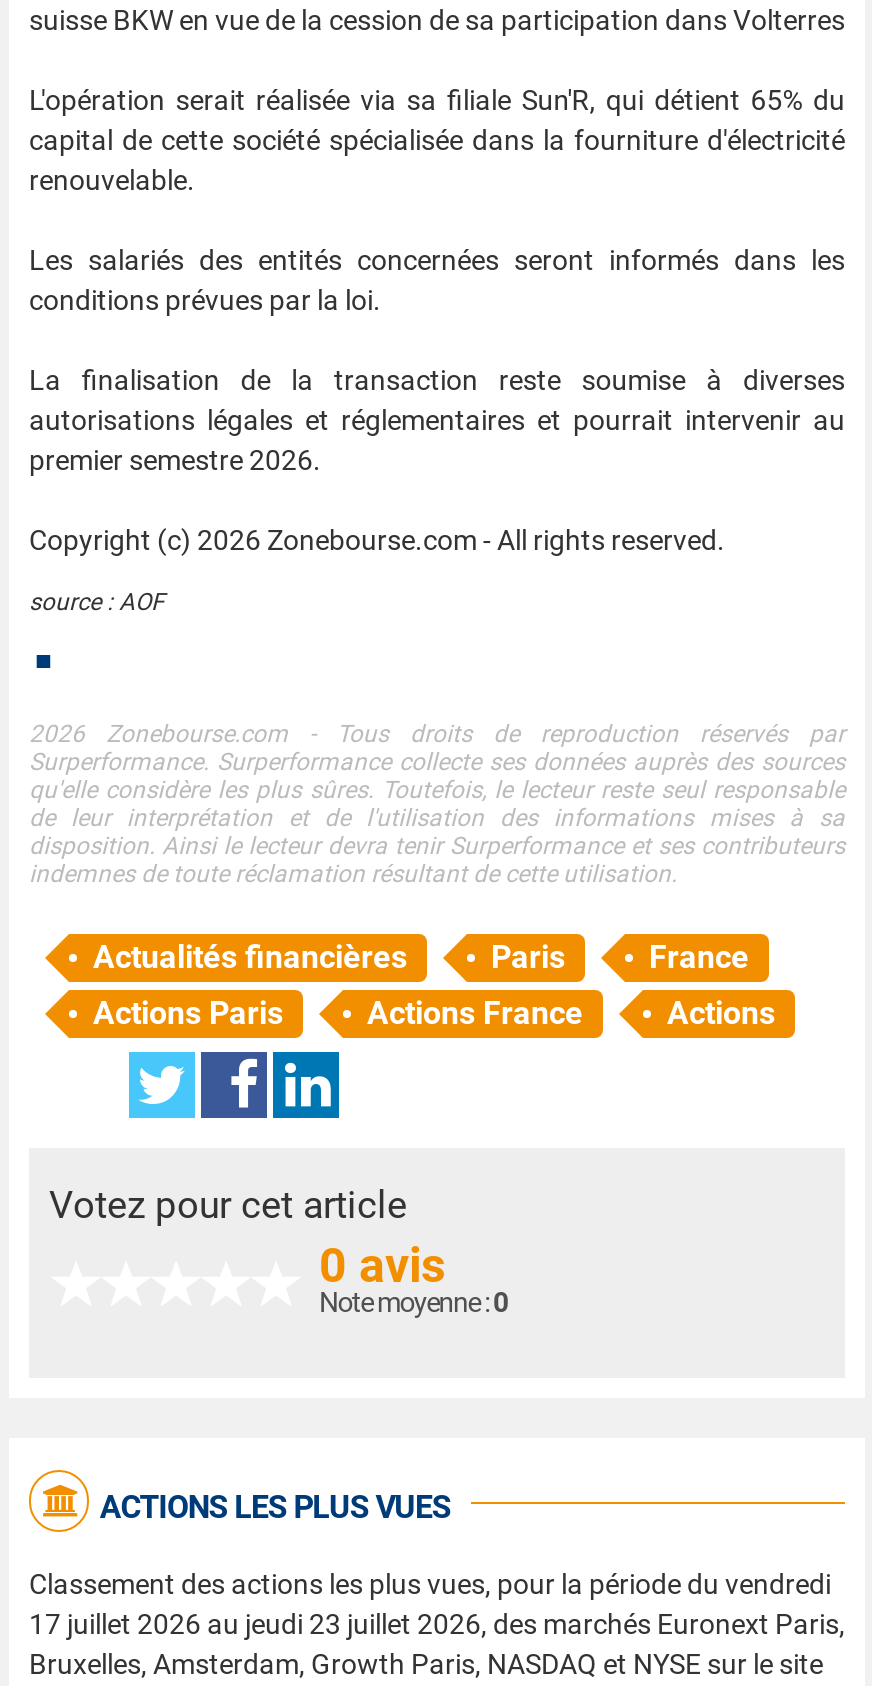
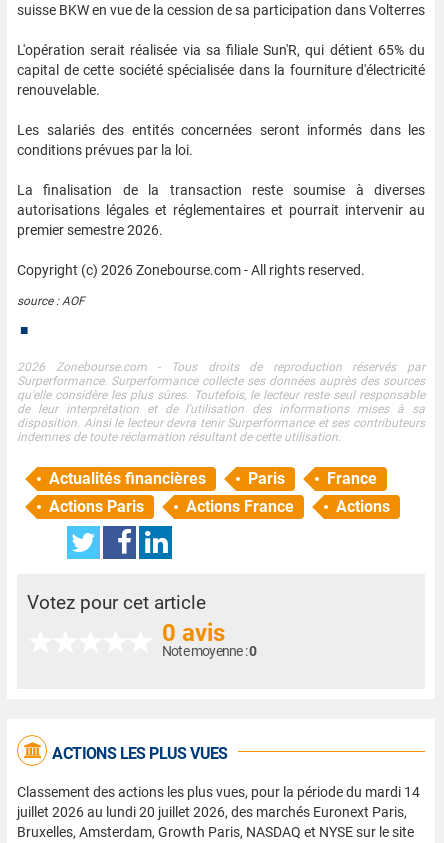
[29,1568,845,1640] Classement des actions les plus vues, pour la période du vendredi | 17 juillet 2026 au jeudi 23 juillet 2026, des marchés Euronext Paris, -> [17,784,420,820] Classement des actions les plus vues, pour la période du mardi 14 | juillet 2026 au lundi 20 juillet 2026, des marchés Euronext Paris,

